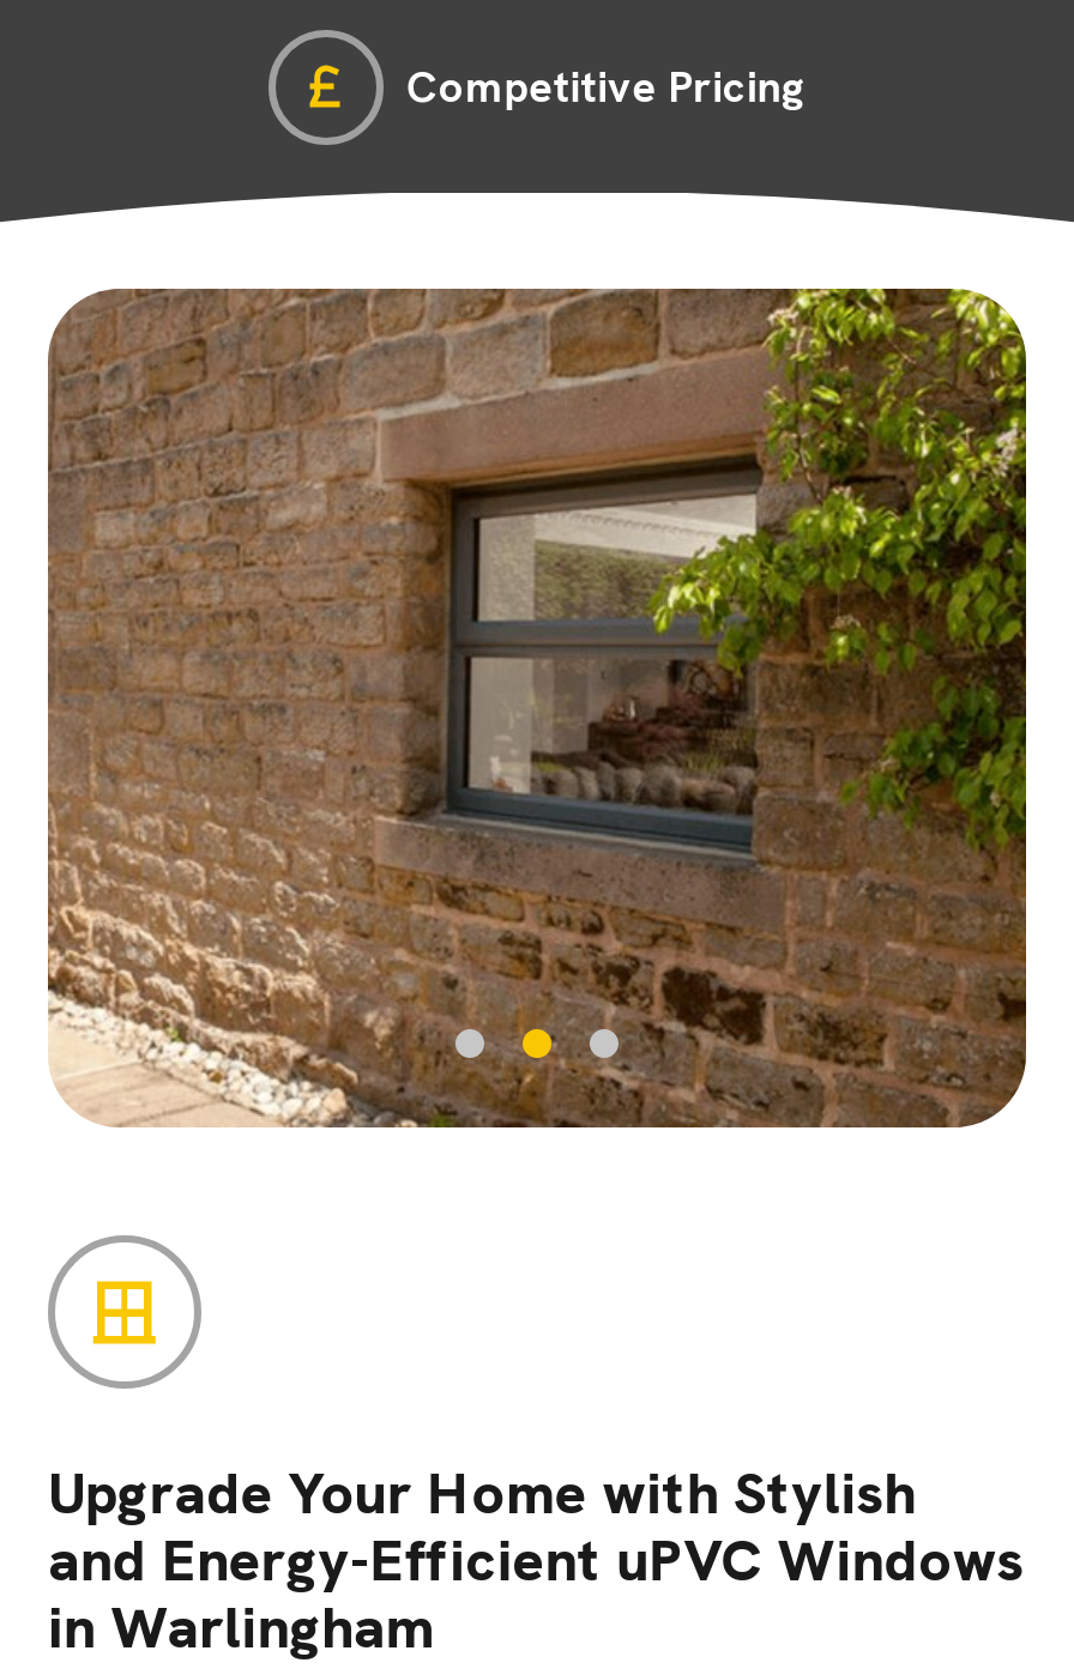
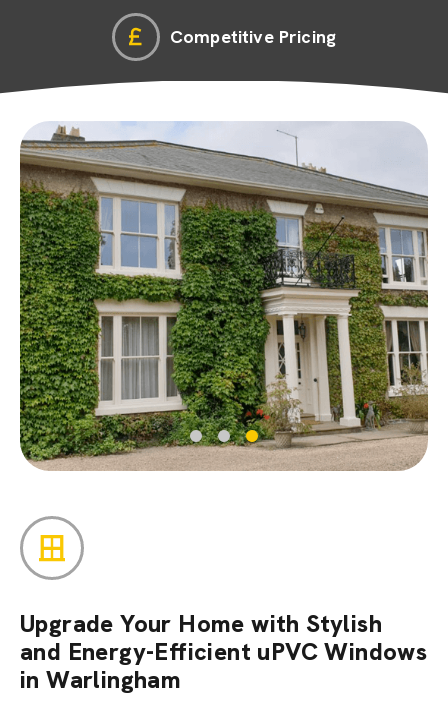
[46,286,1028,1127] [image] -> [19,121,429,470] [image]

